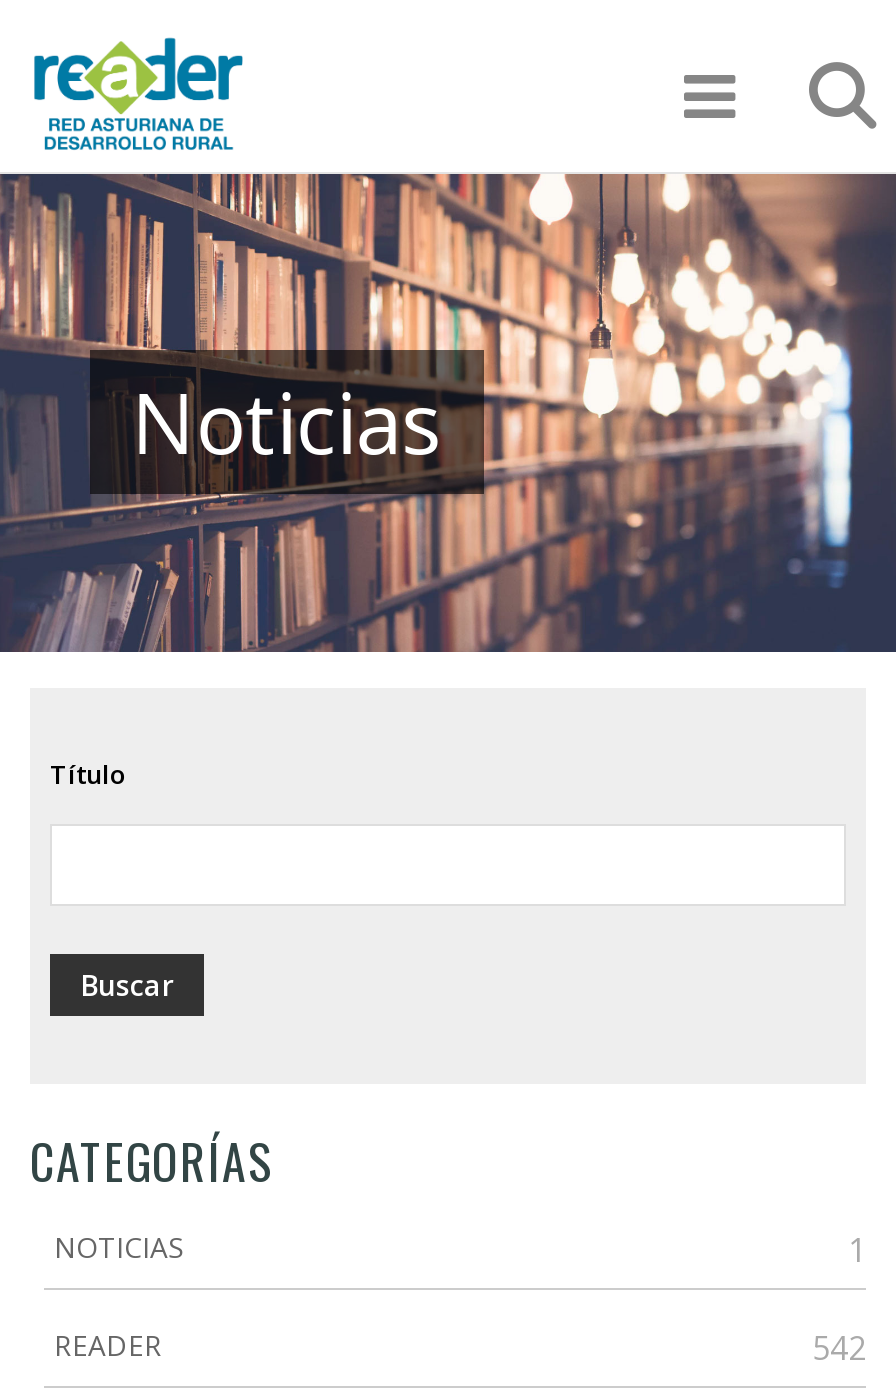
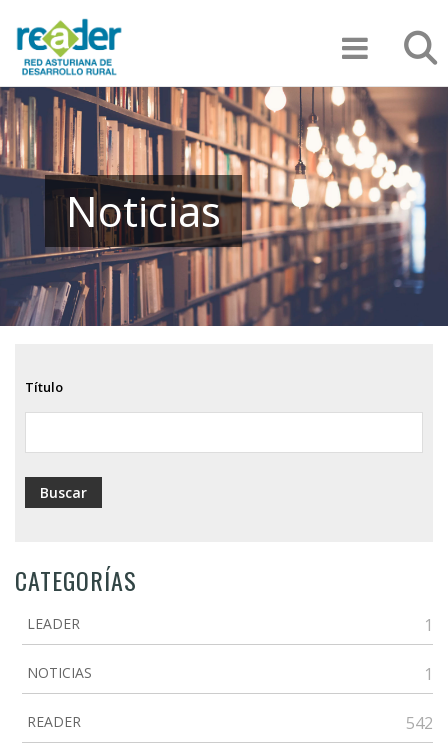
none -> [27,614,433,636] LEADER | 1

